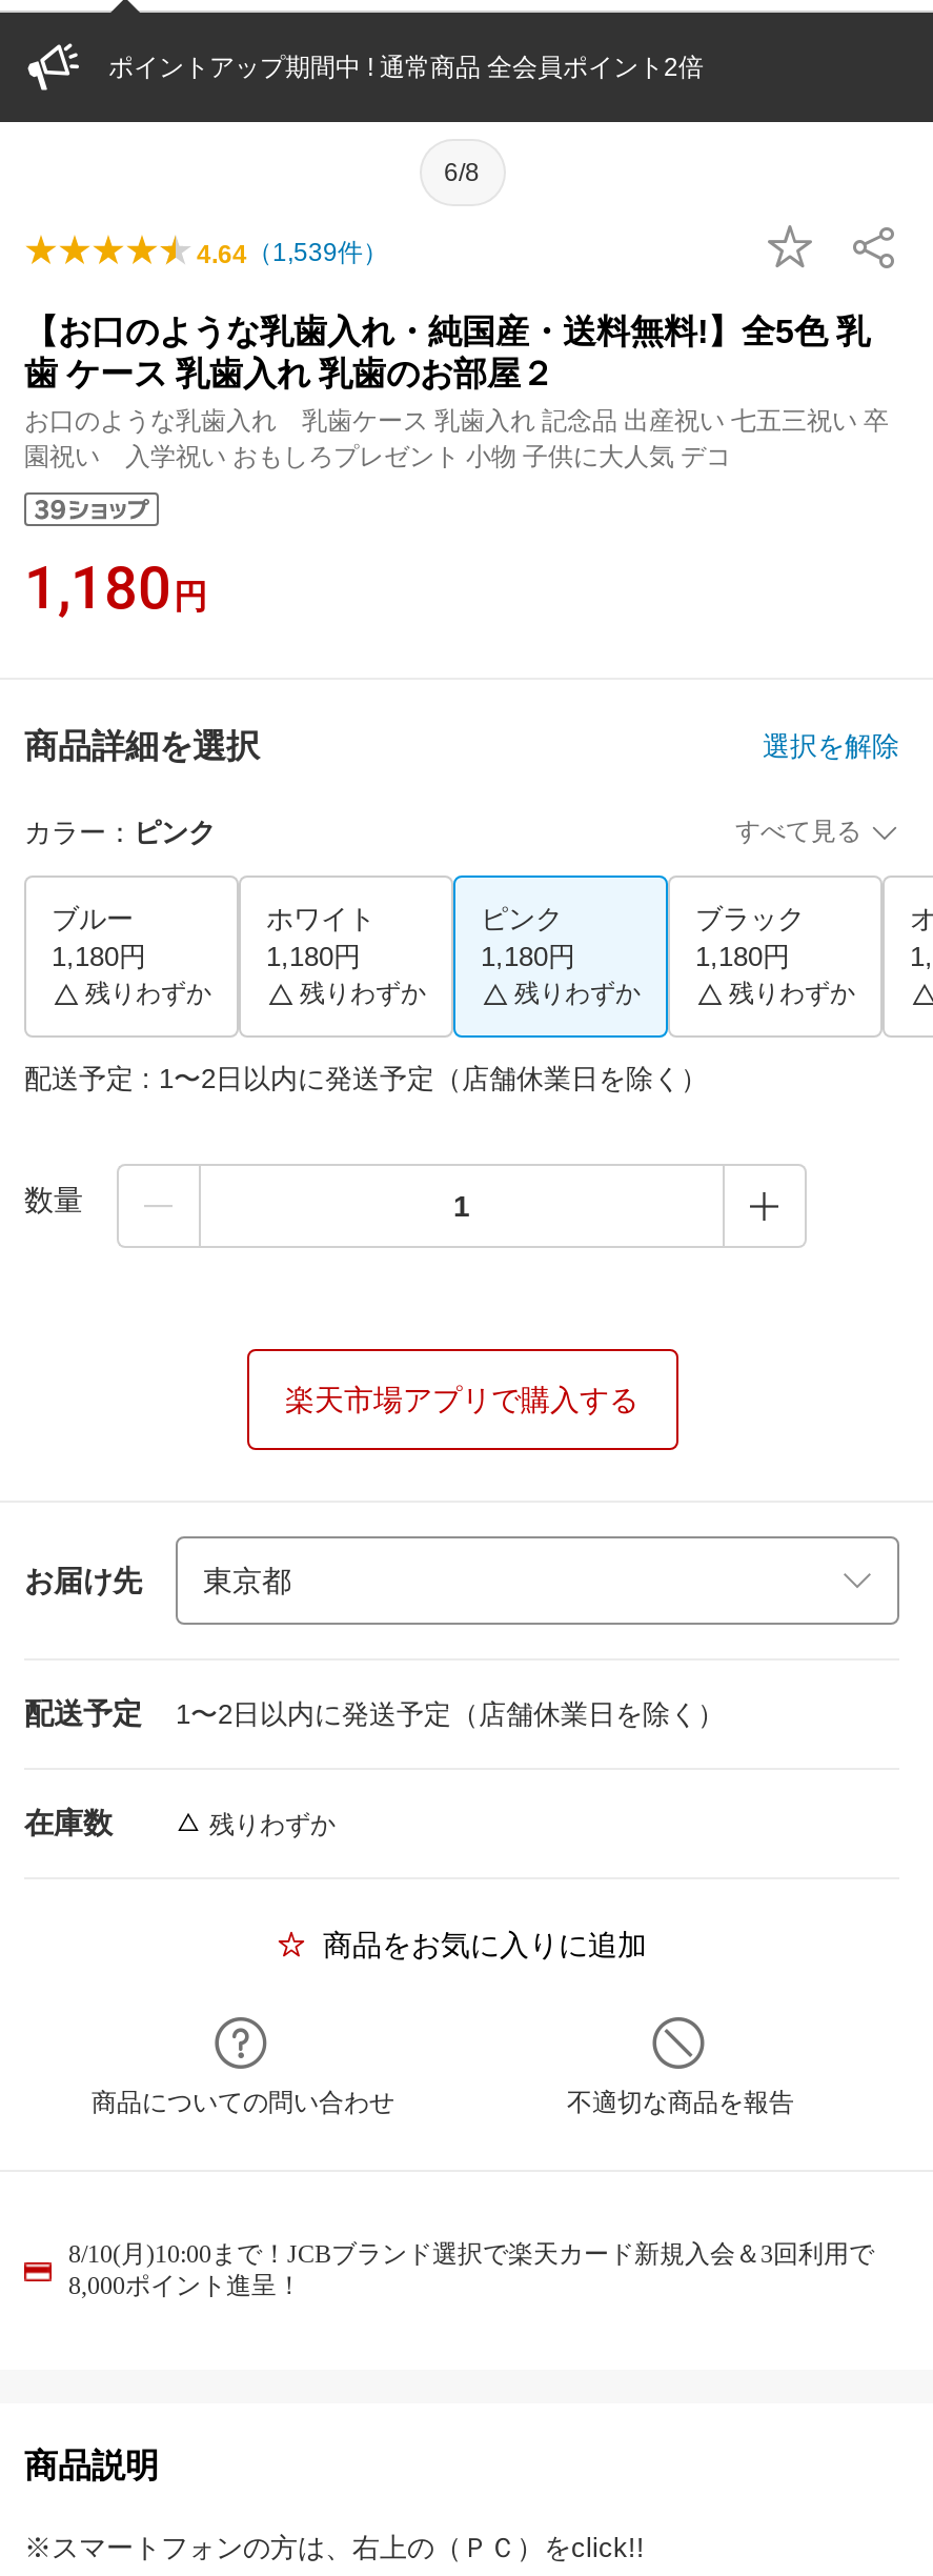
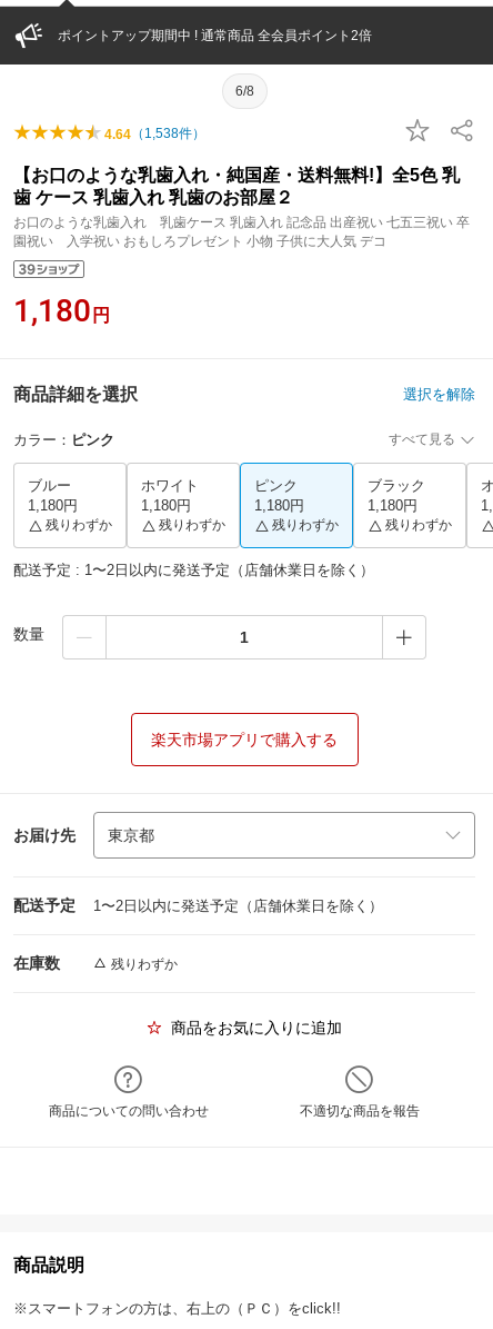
[197,238,388,269] 4.64（1,539件） -> [104,126,205,142] 4.64（1,538件）
[68,2239,874,2300] 8/10(月)10:00まで！JCBブランド選択で楽天カード新規入会＆3回利用で | 8,000ポイント進呈！ -> none

